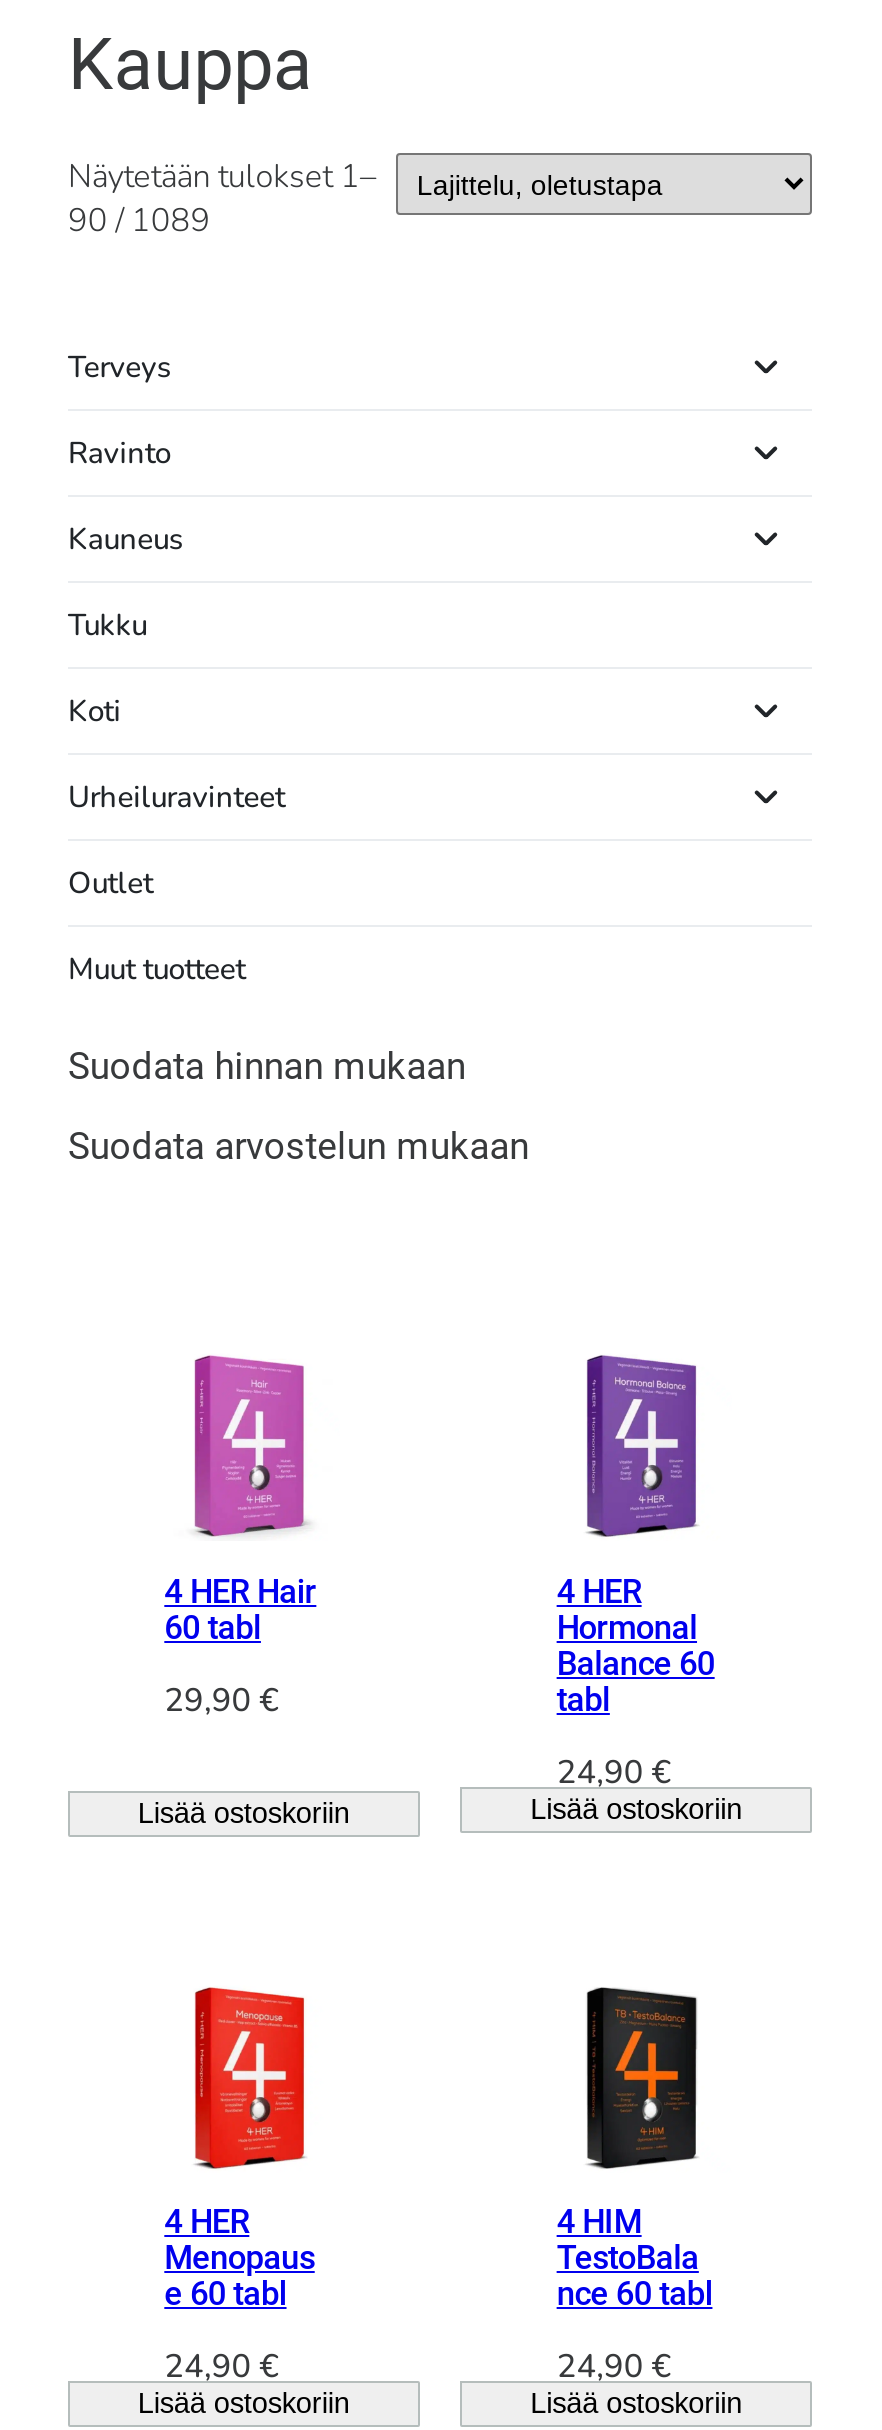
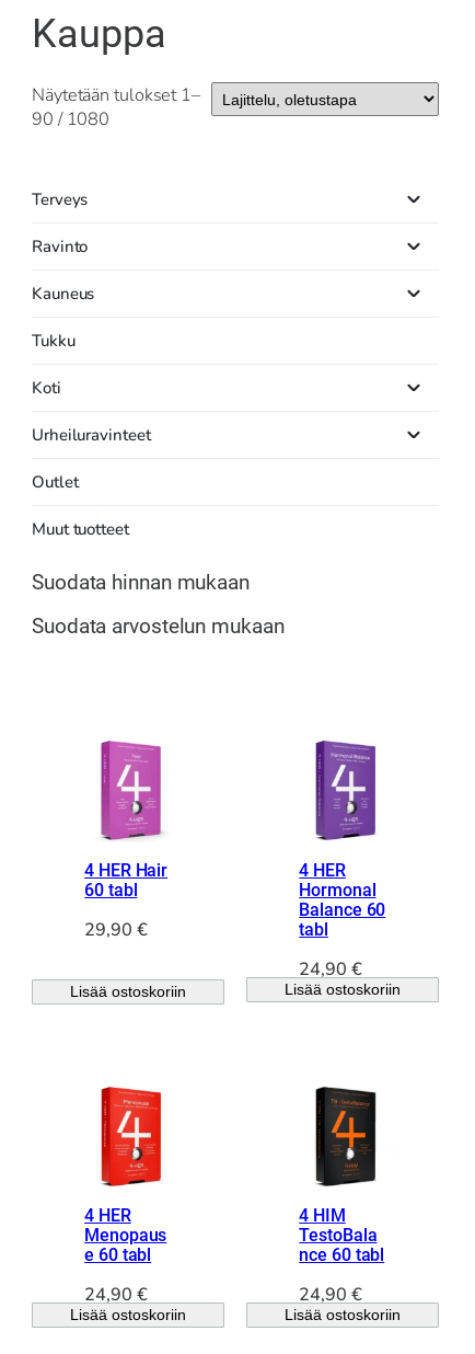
[68,199,210,243] 90 / 1089 -> [32,107,110,131] 90 / 1080

